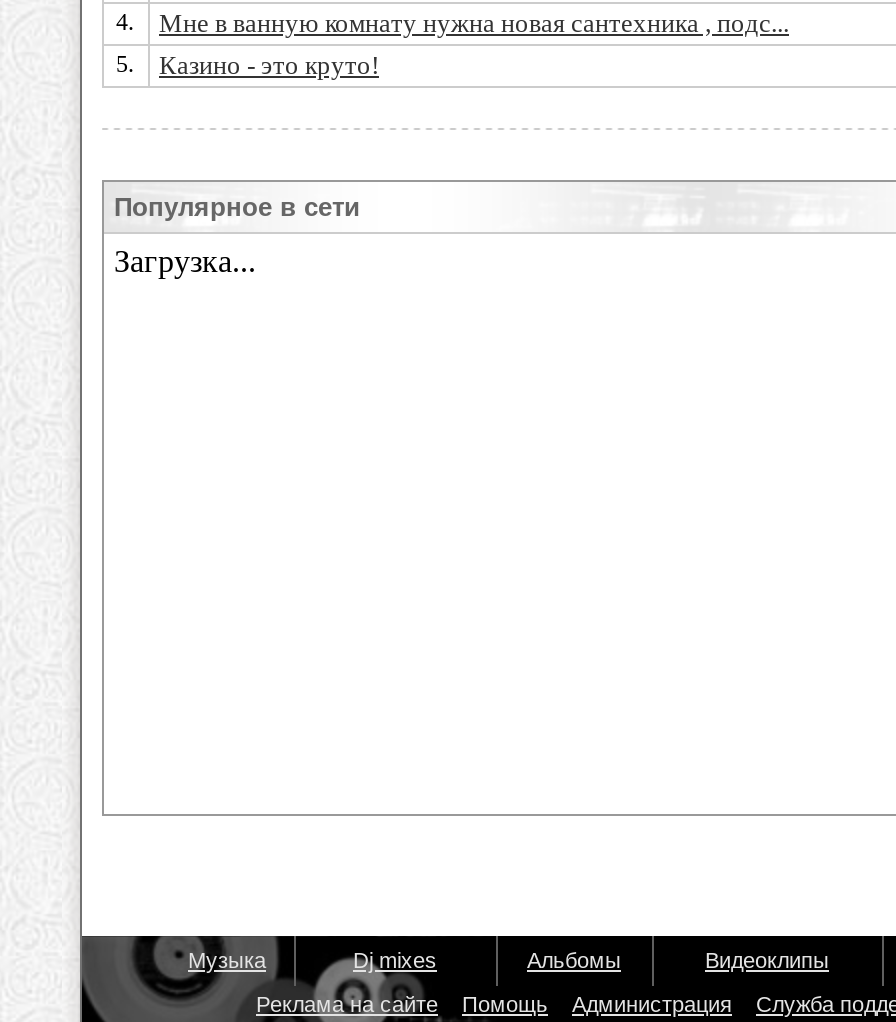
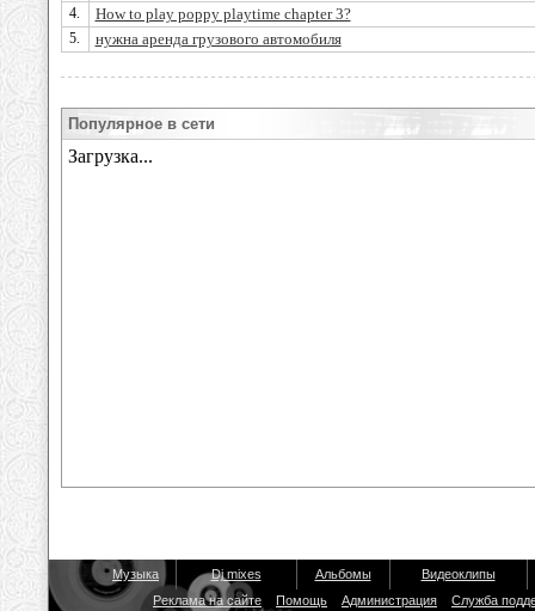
[159,8,789,38] Мне в ванную комнату нужна новая сантехника , подс... -> [95,5,350,23] How to play poppy playtime chapter 3?
[159,50,379,80] Казино - это круто! -> [95,30,341,48] нужна аренда грузового автомобиля

